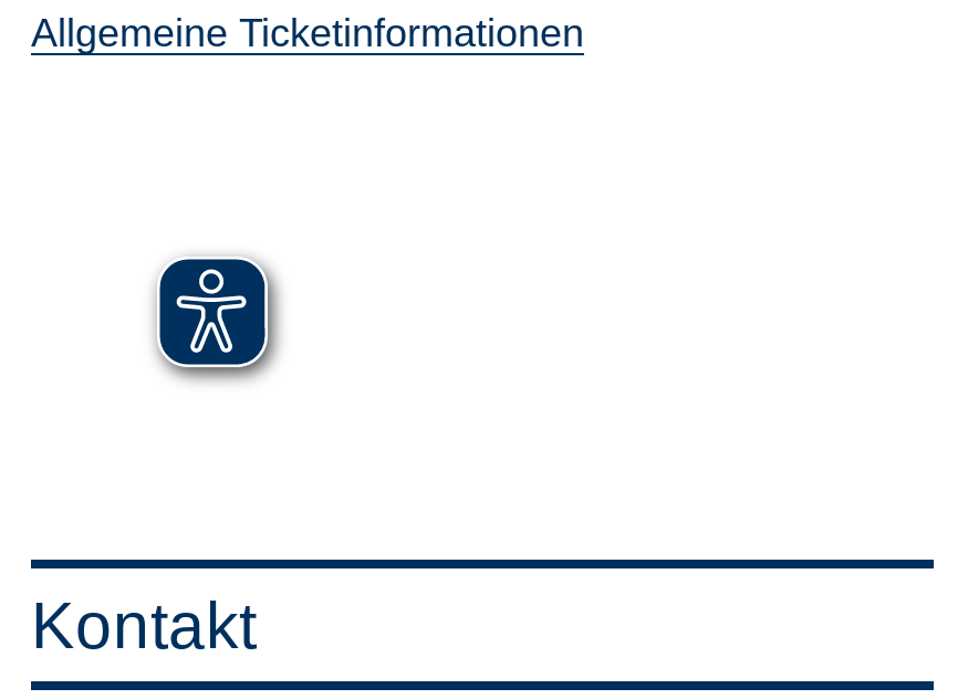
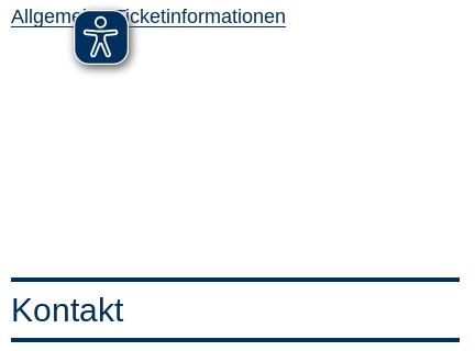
none -> [71,30,135,72] [image]
[153,254,281,383] [image] -> none

